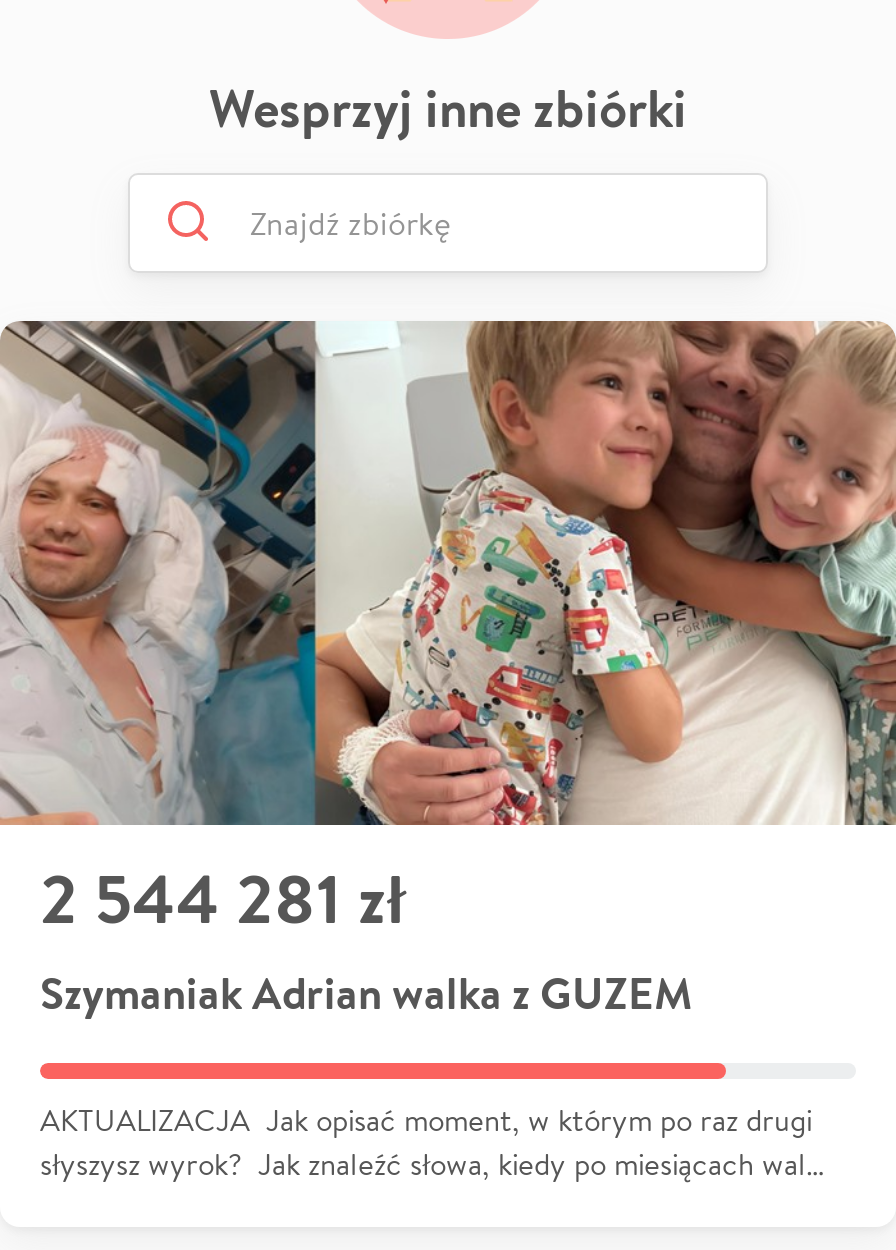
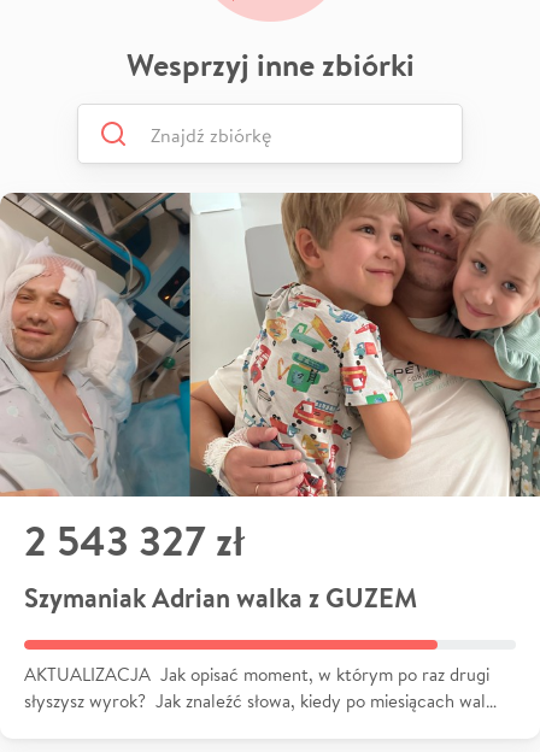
[40,850,406,944] 2 544 281 zł -> [24,512,245,569] 2 543 327 zł

